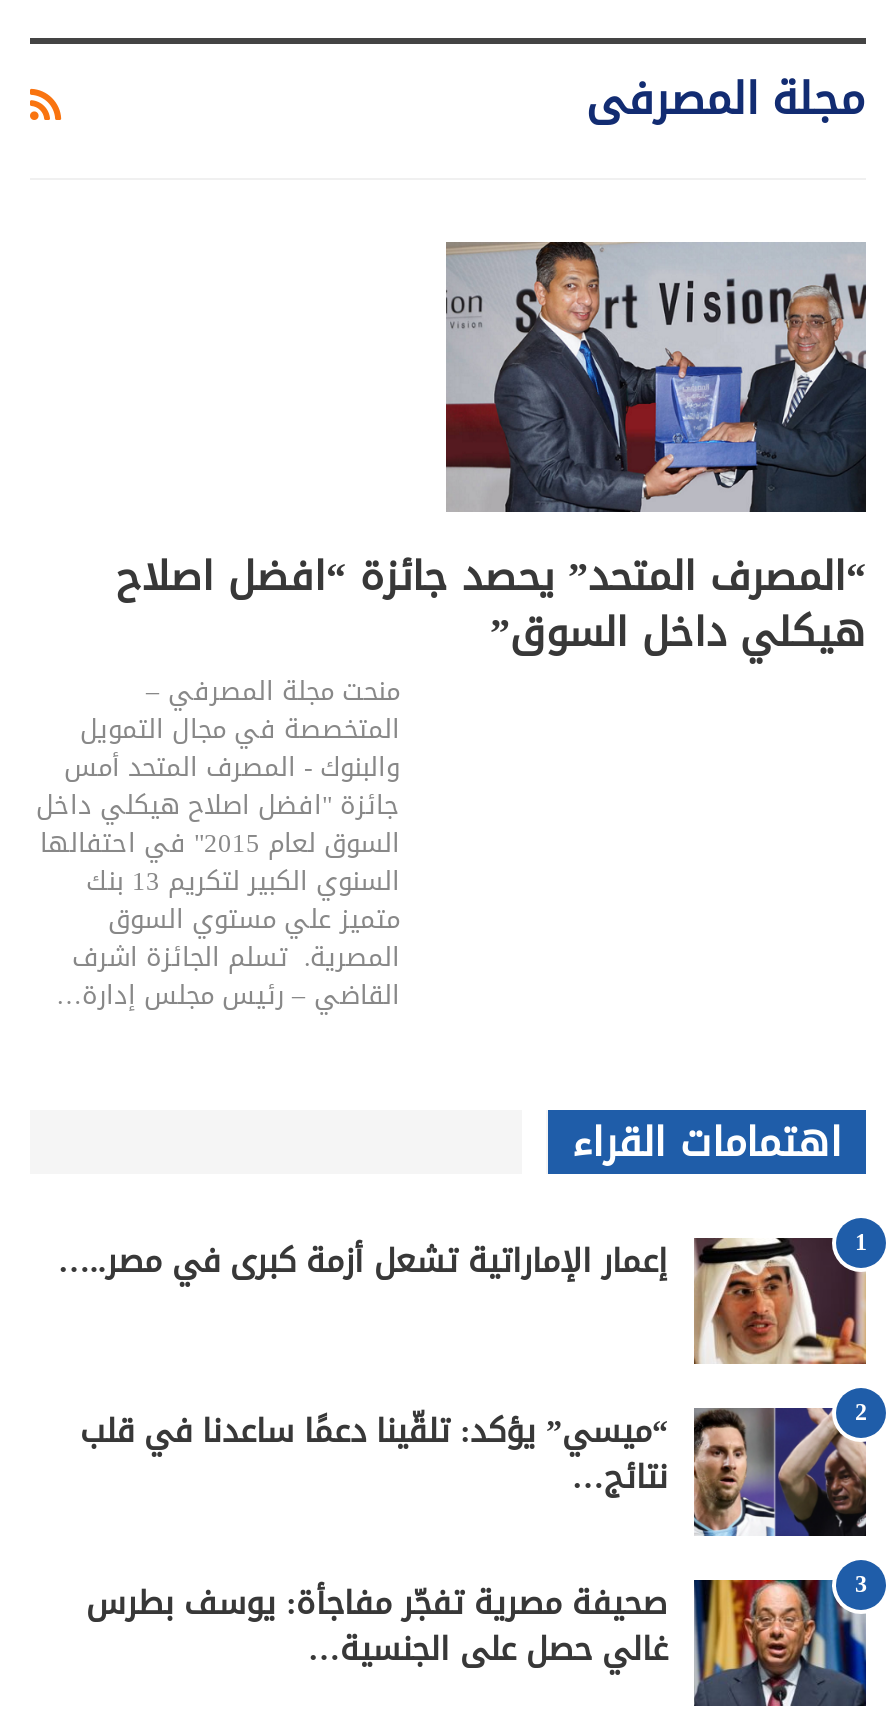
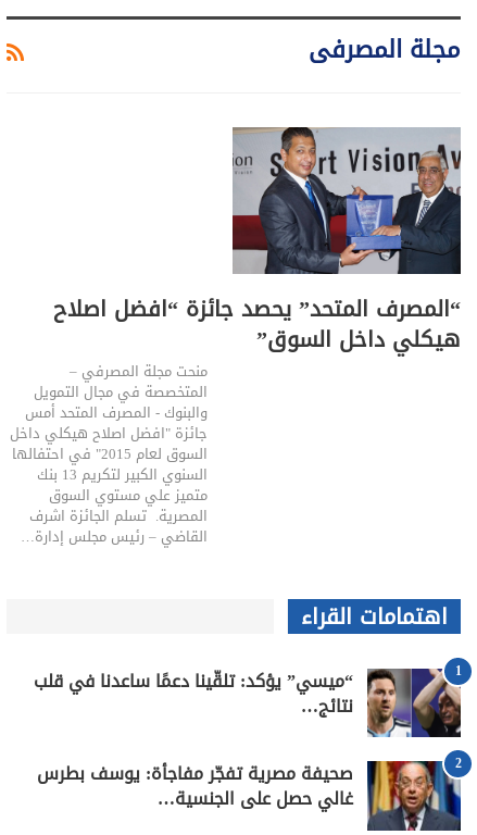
[58,1229,868,1434] [image] | إعمار الإماراتية تشعل أزمة كبرى في مصر..… | 2 -> none
[855,1562,867,1606] 3 -> [455,751,461,775] 2

